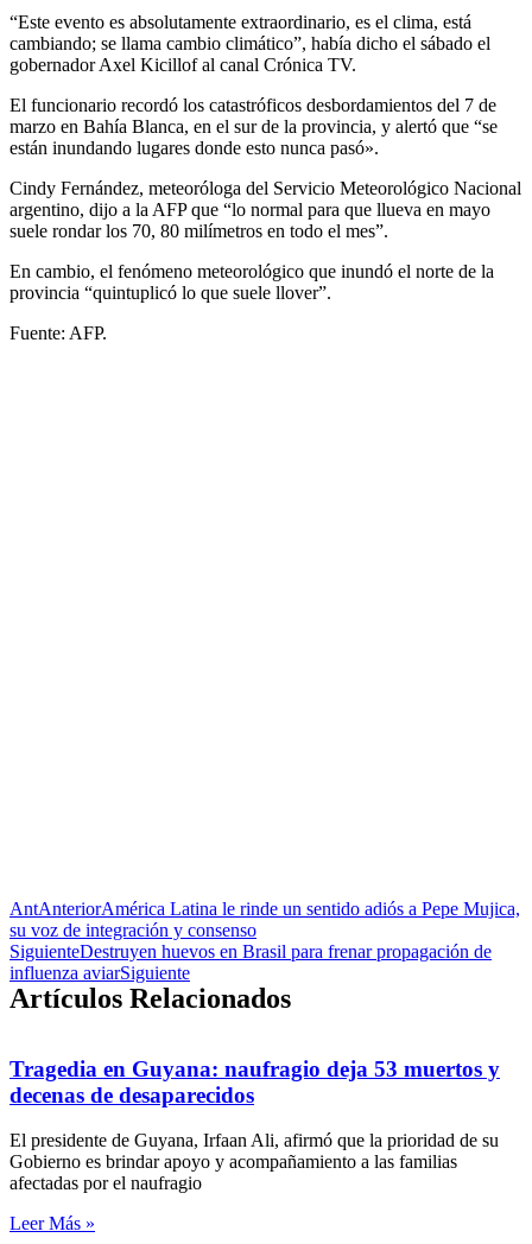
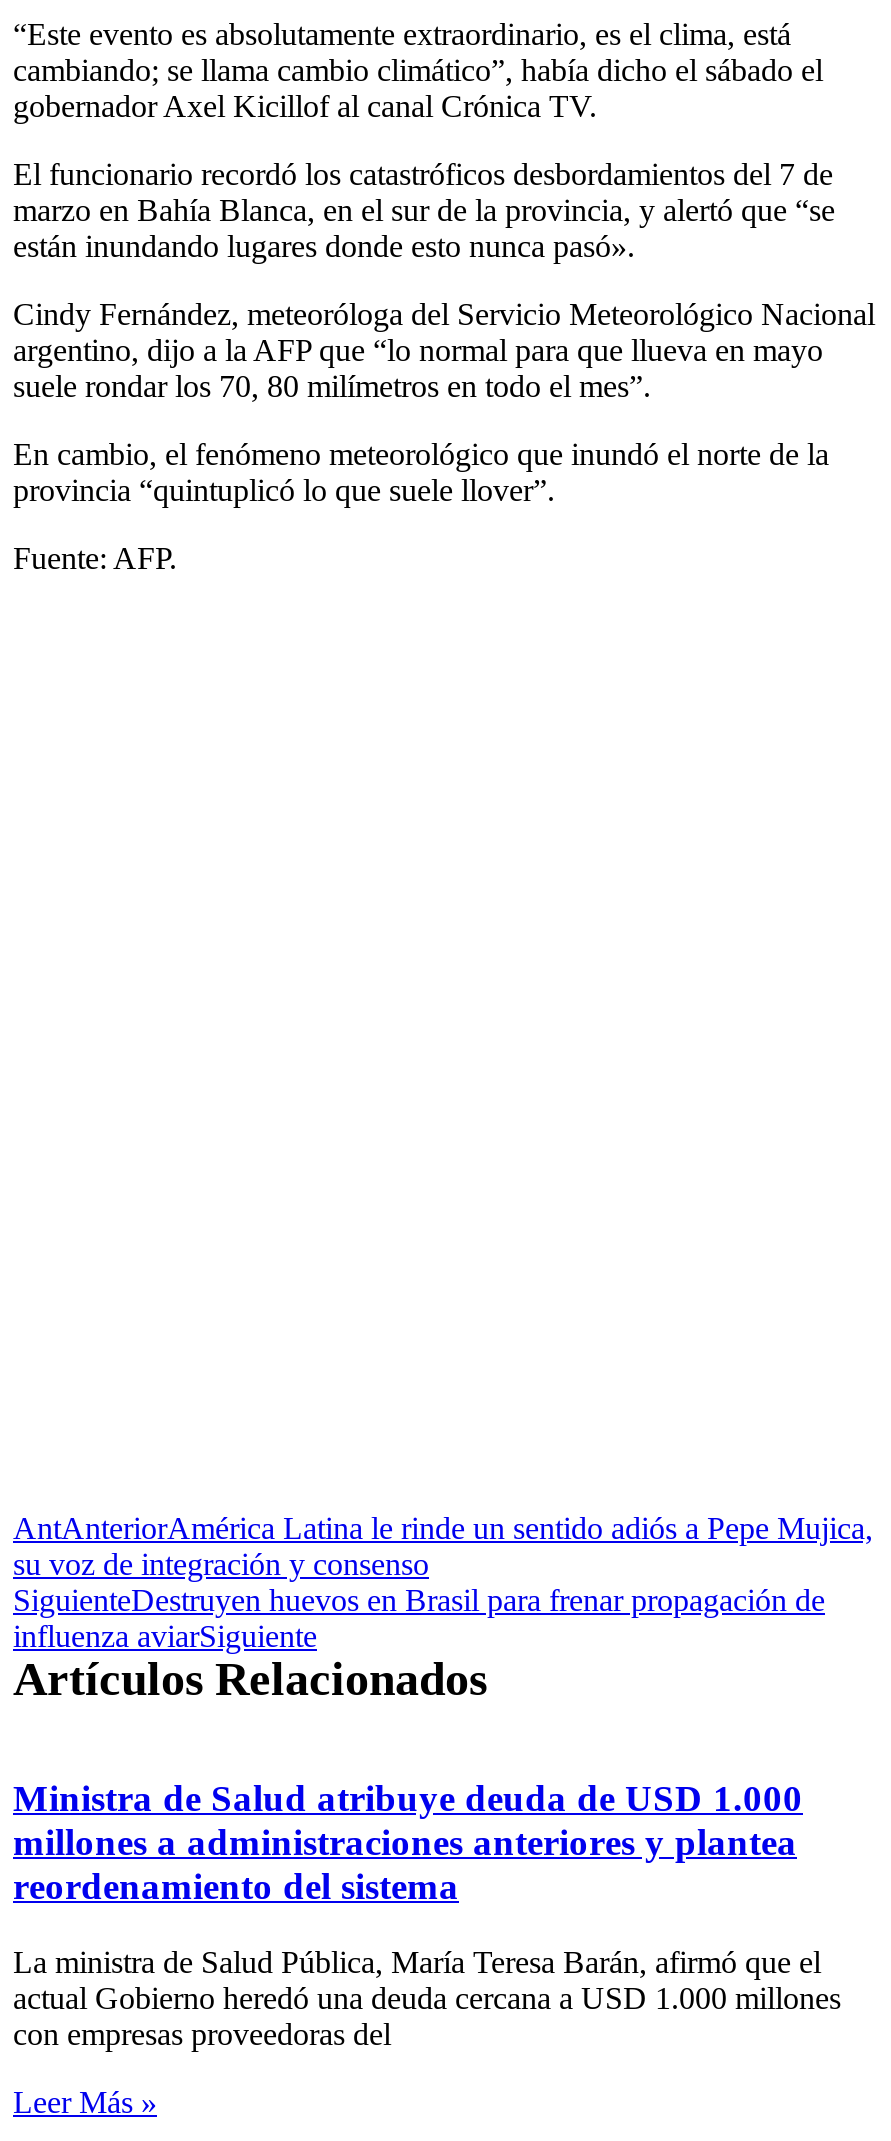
[9,1056,500,1107] Tragedia en Guyana: naufragio deja 53 muertos y | decenas de desaparecidos -> [13,1776,803,1906] Ministra de Salud atribuye deuda de USD 1.000 | millones a administraciones anteriores y plantea | reordenamiento del sistema
[9,1131,499,1193] El presidente de Guyana, Irfaan Ali, afirmó que la prioridad de su | Gobierno es brindar apoyo y acompañamiento a las familias | afectadas por el naufragio -> [13,1946,841,2052] La ministra de Salud Pública, María Teresa Barán, afirmó que el | actual Gobierno heredó una deuda cercana a USD 1.000 millones | con empresas proveedoras del

